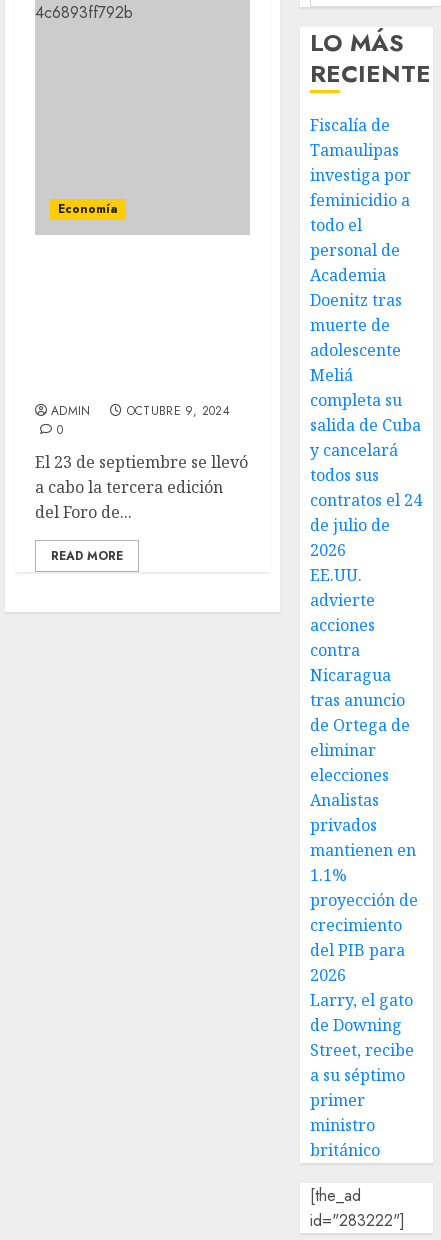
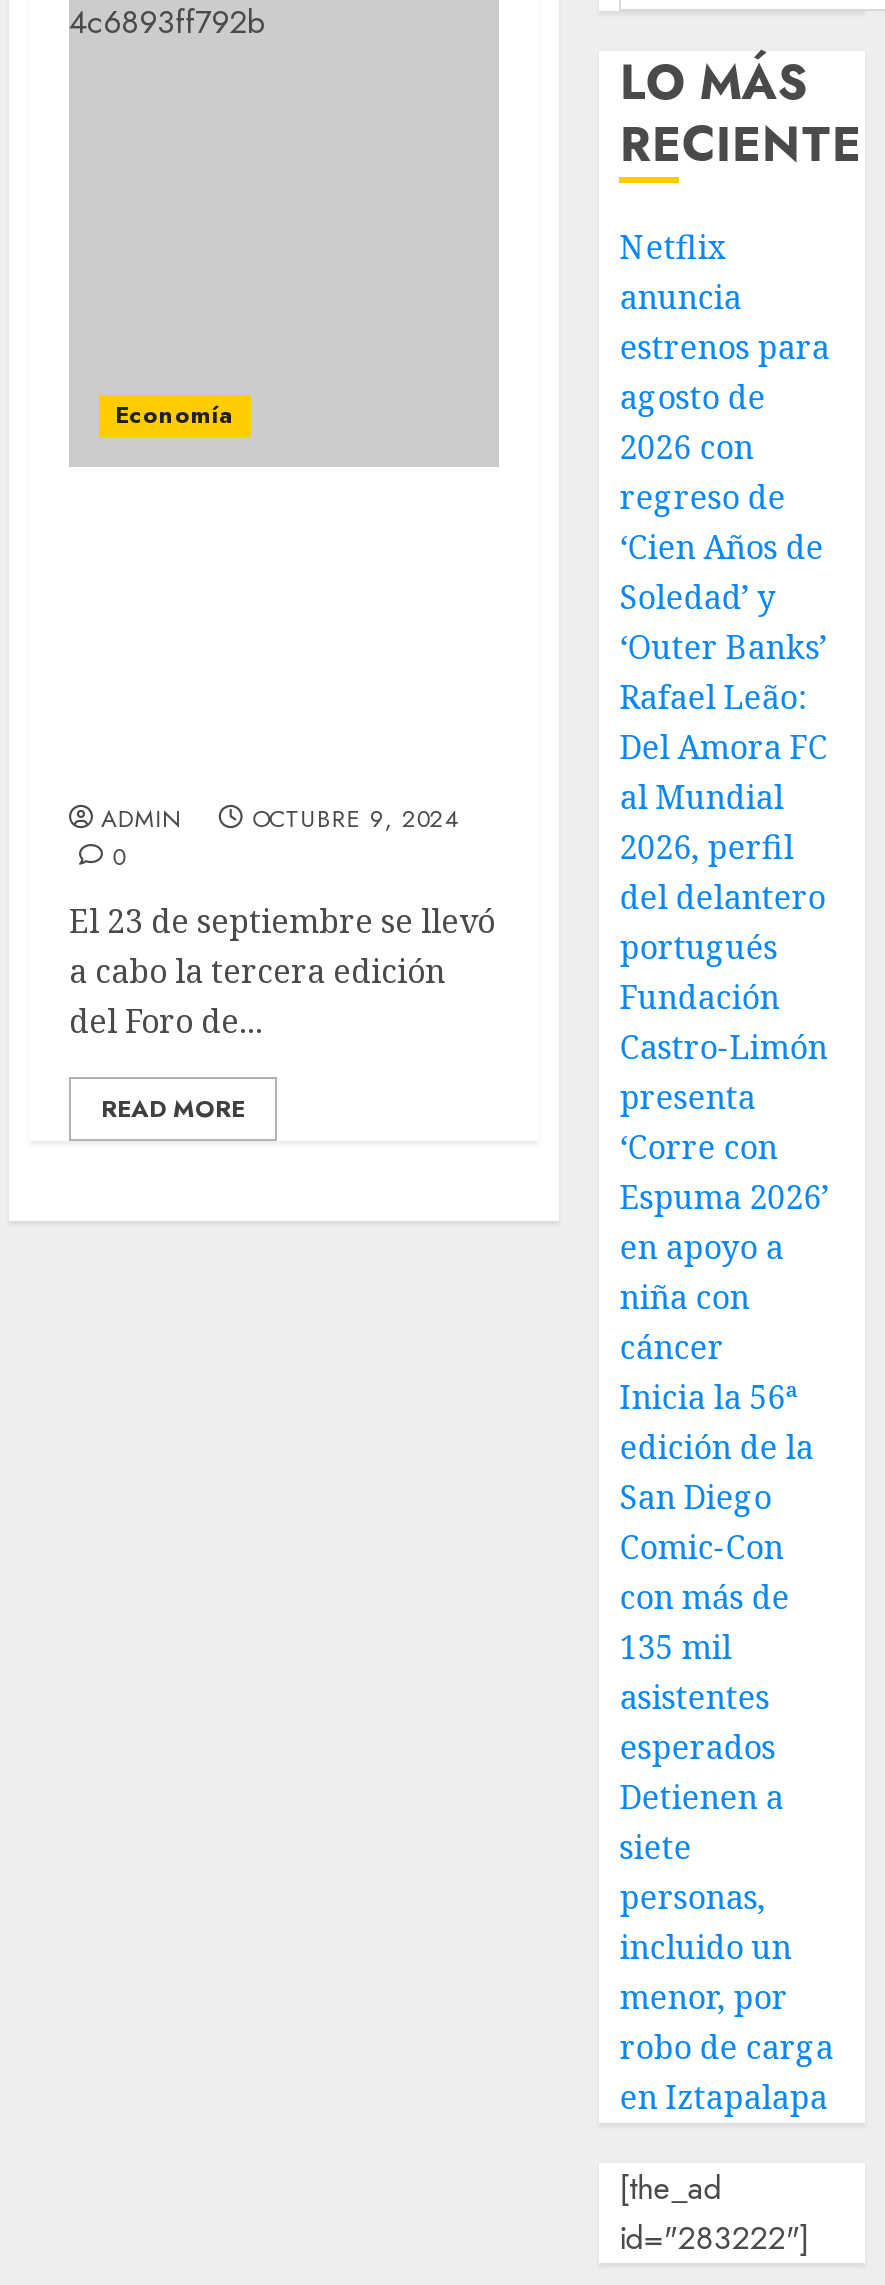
[310,114,422,1161] Fiscalía de | Tamaulipas | investiga por | feminicidio a | todo el | personal de | Academia | Doenitz tras | muerte de | adolescente | Meliá | completa su | salida de Cuba | y cancelará | todos sus | contratos el 24 | de julio de | 2026 | EE.UU. | advierte | acciones | contra | Nicaragua | tras anuncio | de Ortega de | eliminar | elecciones | Analistas | privados | mantienen en | 1.1% | proyección de | crecimiento | del PIB para | 2026 | Larry, el gato | de Downing | Street, recibe | a su séptimo | primer | ministro | británico -> [620,225,834,2119] Netflix | anuncia | estrenos para | agosto de | 2026 con | regreso de | ‘Cien Años de | Soledad’ y | ‘Outer Banks’ | Rafael Leão: | Del Amora FC | al Mundial | 2026, perfil | del delantero | portugués | Fundación | Castro-Limón | presenta | ‘Corre con | Espuma 2026’ | en apoyo a | niña con | cáncer | Inicia la 56ª | edición de la | San Diego | Comic-Con | con más de | 135 mil | asistentes | esperados | Detienen a | siete | personas, | incluido un | menor, por | robo de carga | en Iztapalapa

